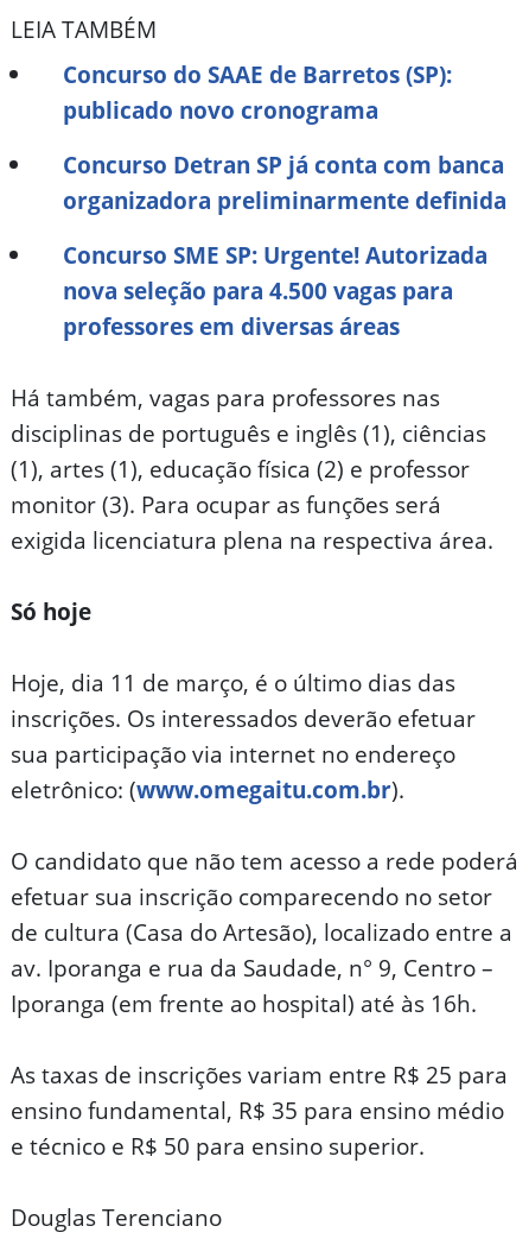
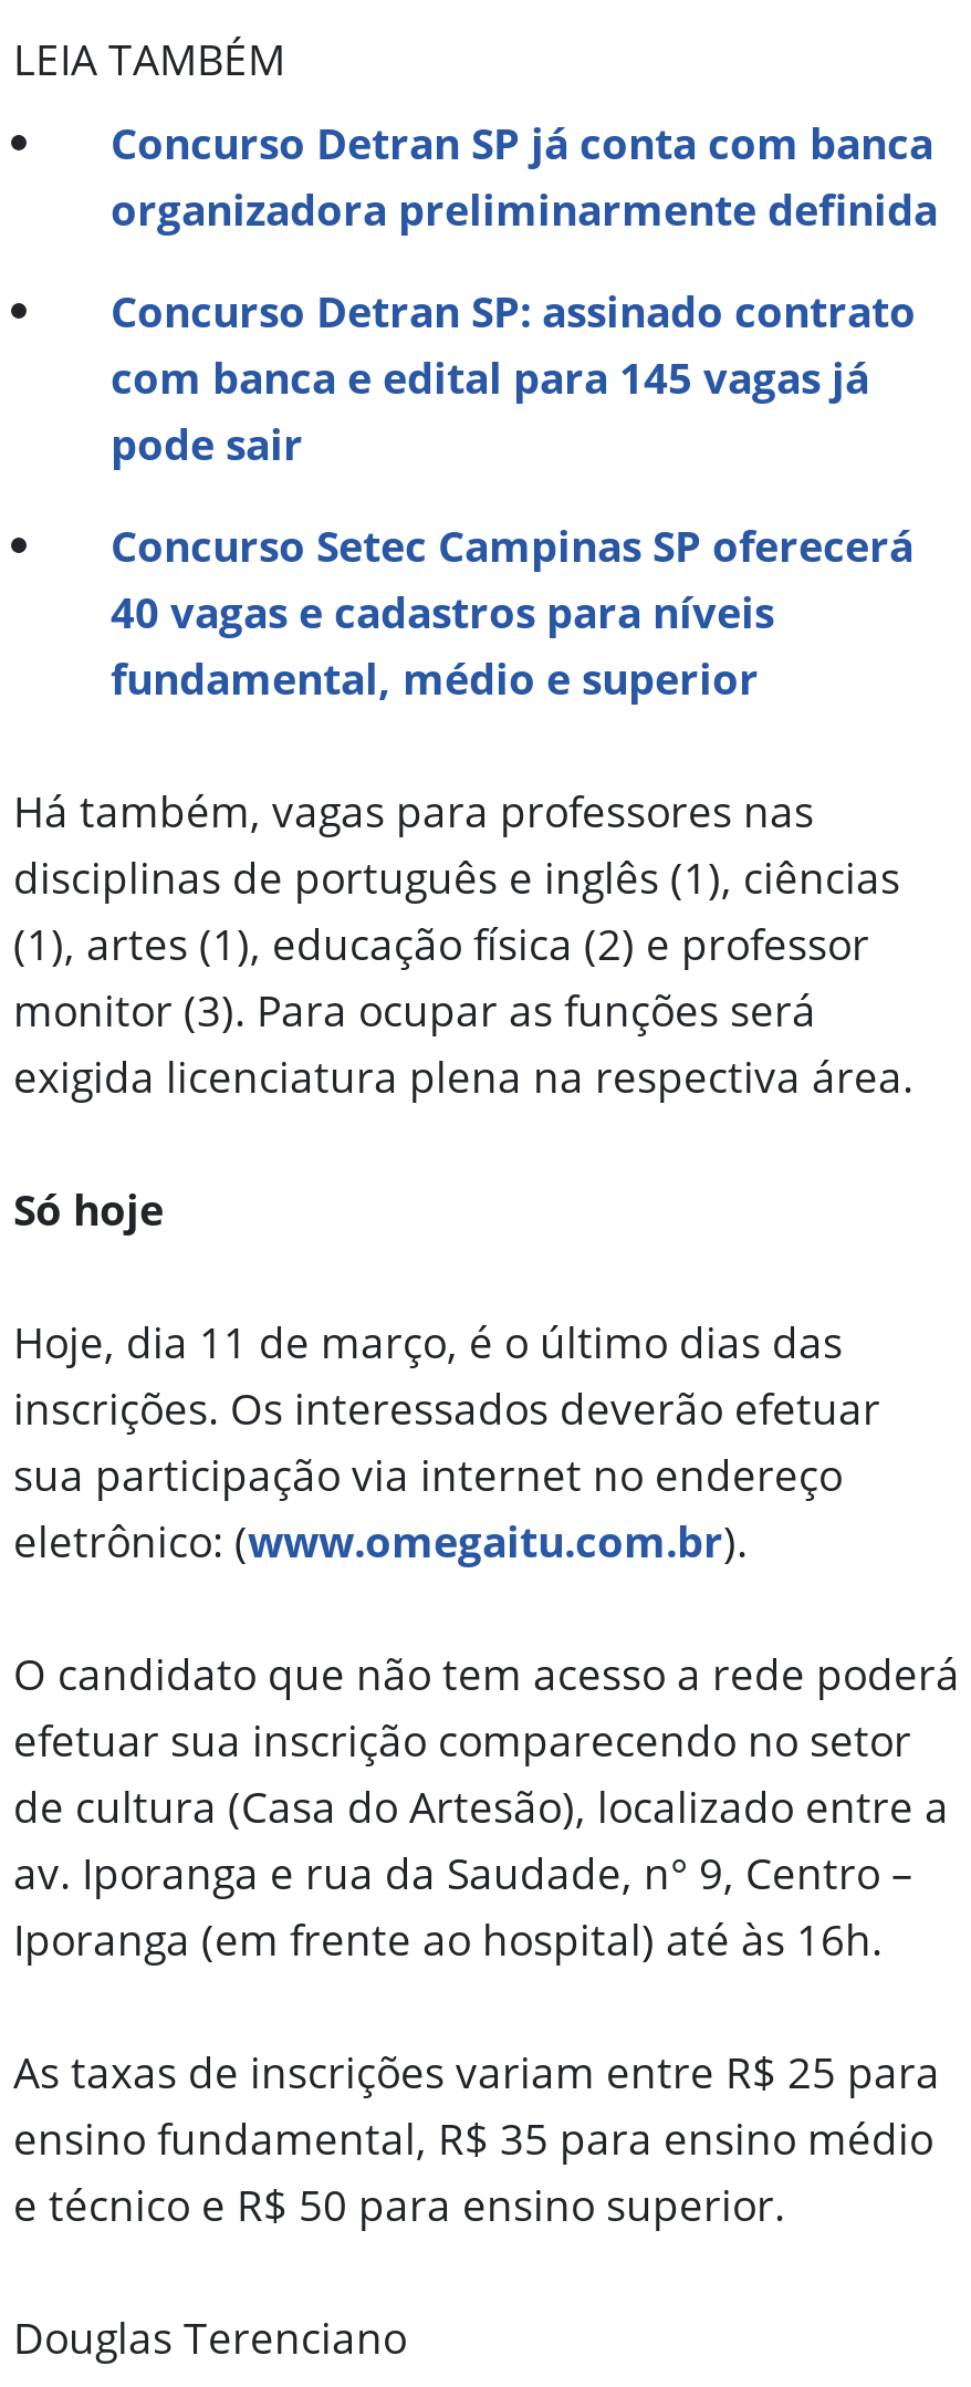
[63,58,452,126] Concurso do SAAE de Barretos (SP): | publicado novo cronograma -> none
moved [63,148,506,216] -> [111,113,938,239]: Concurso Detran SP já conta com banca | organizadora preliminarmente definida
[63,239,487,342] Concurso SME SP: Urgente! Autorizada | nova seleção para 4.500 vagas para | professores em diversas áreas -> [111,281,916,708] Concurso Detran SP: assinado contrato | com banca e edital para 145 vagas já | pode sair | Concurso Setec Campinas SP oferecerá | 40 vagas e cadastros para níveis | fundamental, médio e superior

